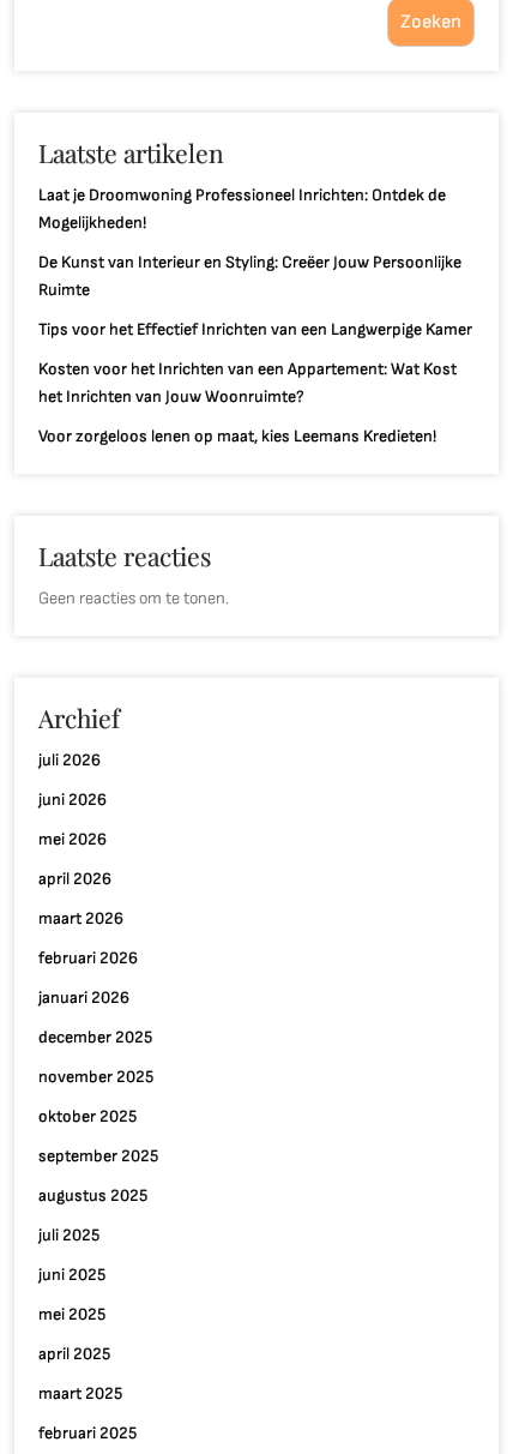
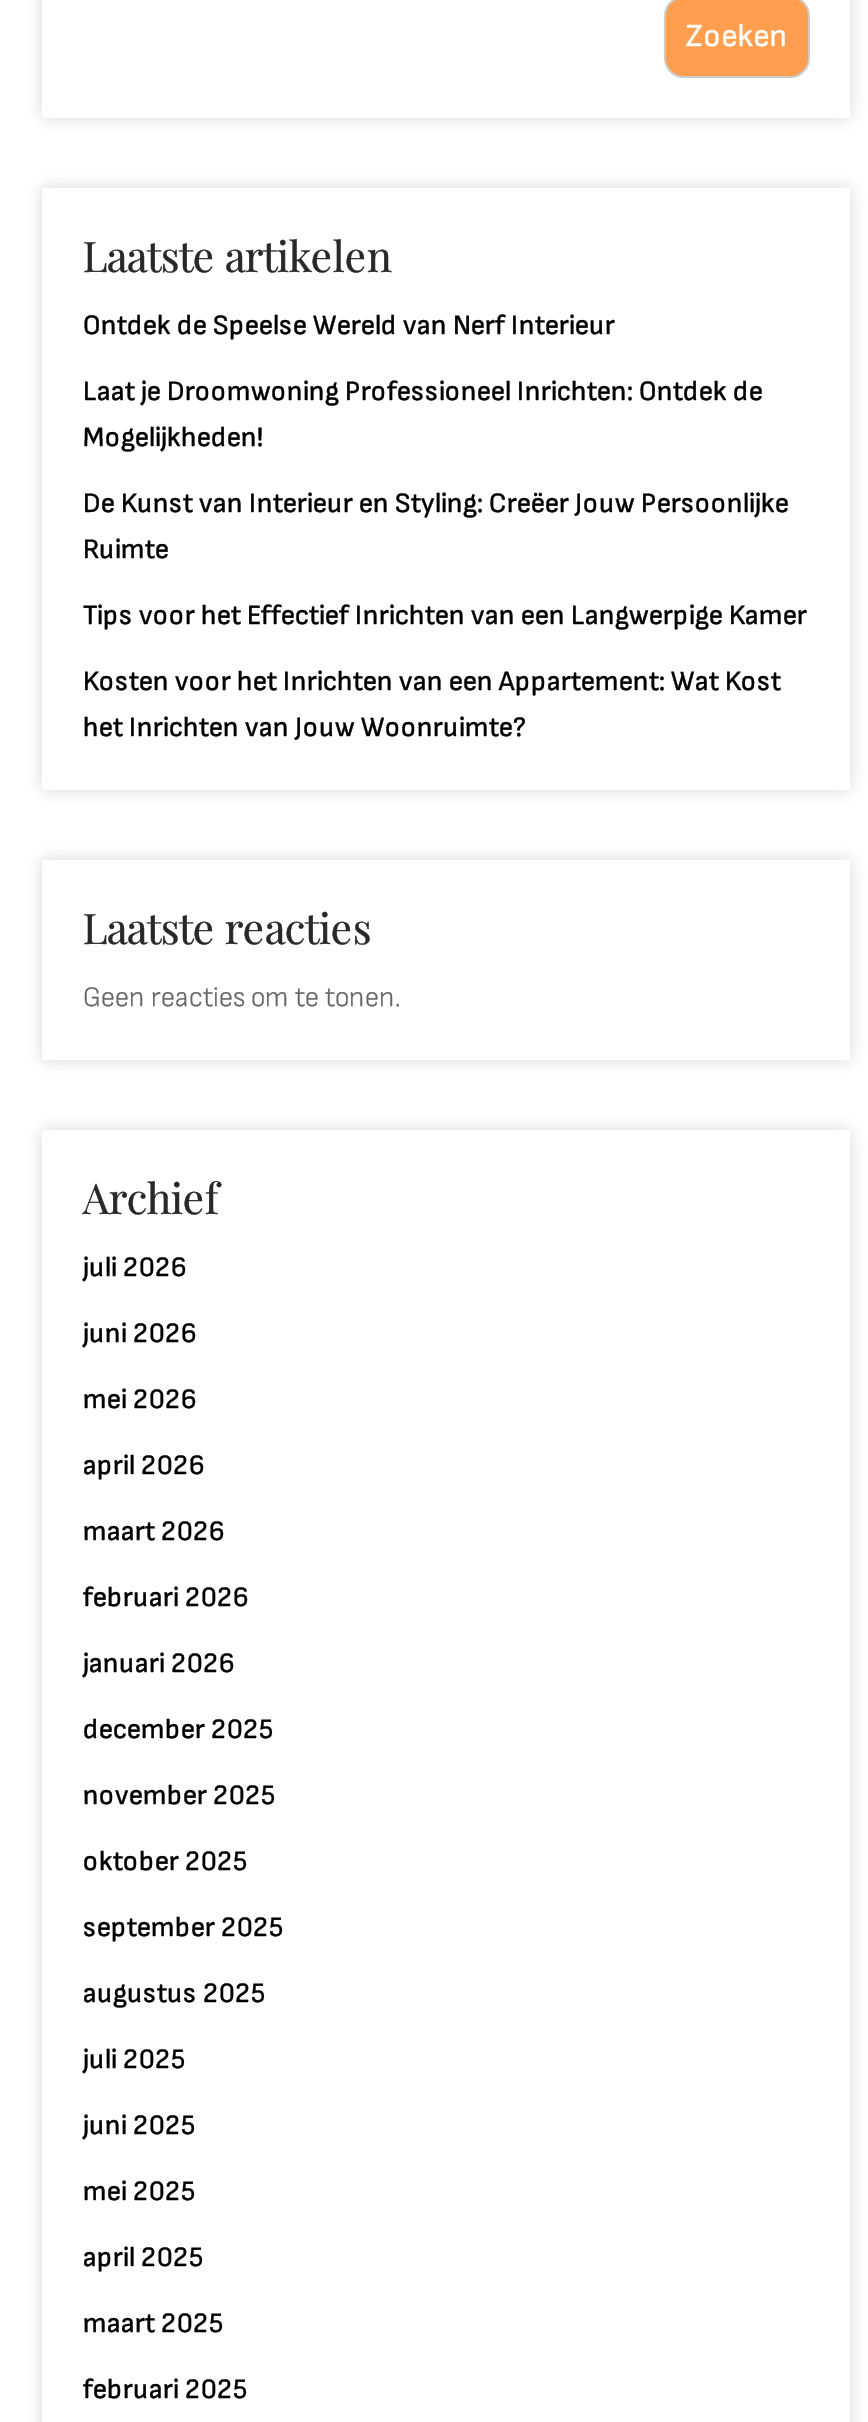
none -> [83,308,615,342] Ontdek de Speelse Wereld van Nerf Interieur
moved [39,185,473,407] -> [83,374,807,744]: Laat je Droomwoning Professioneel Inrichten: Ontdek de | Mogelijkheden! | De Kunst van Interieur en Styling: Creëer Jouw Persoonlijke | Ruimte | Tips voor het Effectief Inrichten van een Langwerpige Kamer | Kosten voor het Inrichten van een Appartement: Wat Kost | het Inrichten van Jouw Woonruimte?
[39,426,437,446] Voor zorgeloos lenen op maat, kies Leemans Kredieten! -> none

